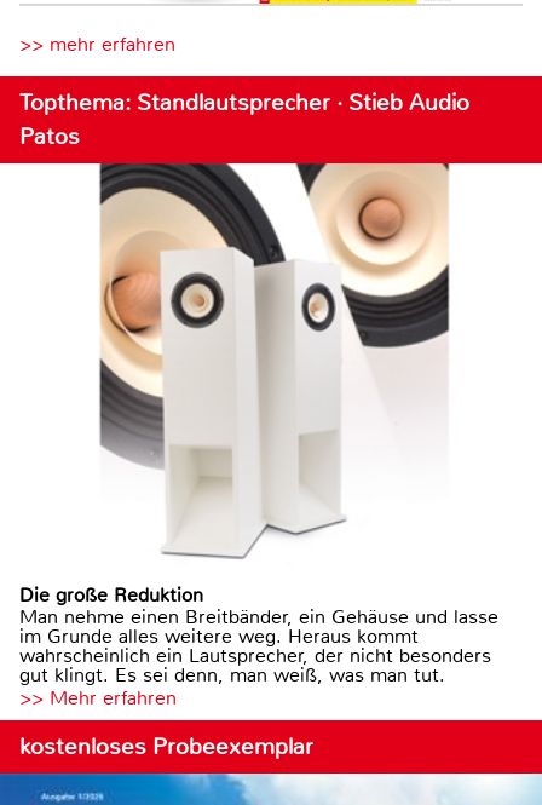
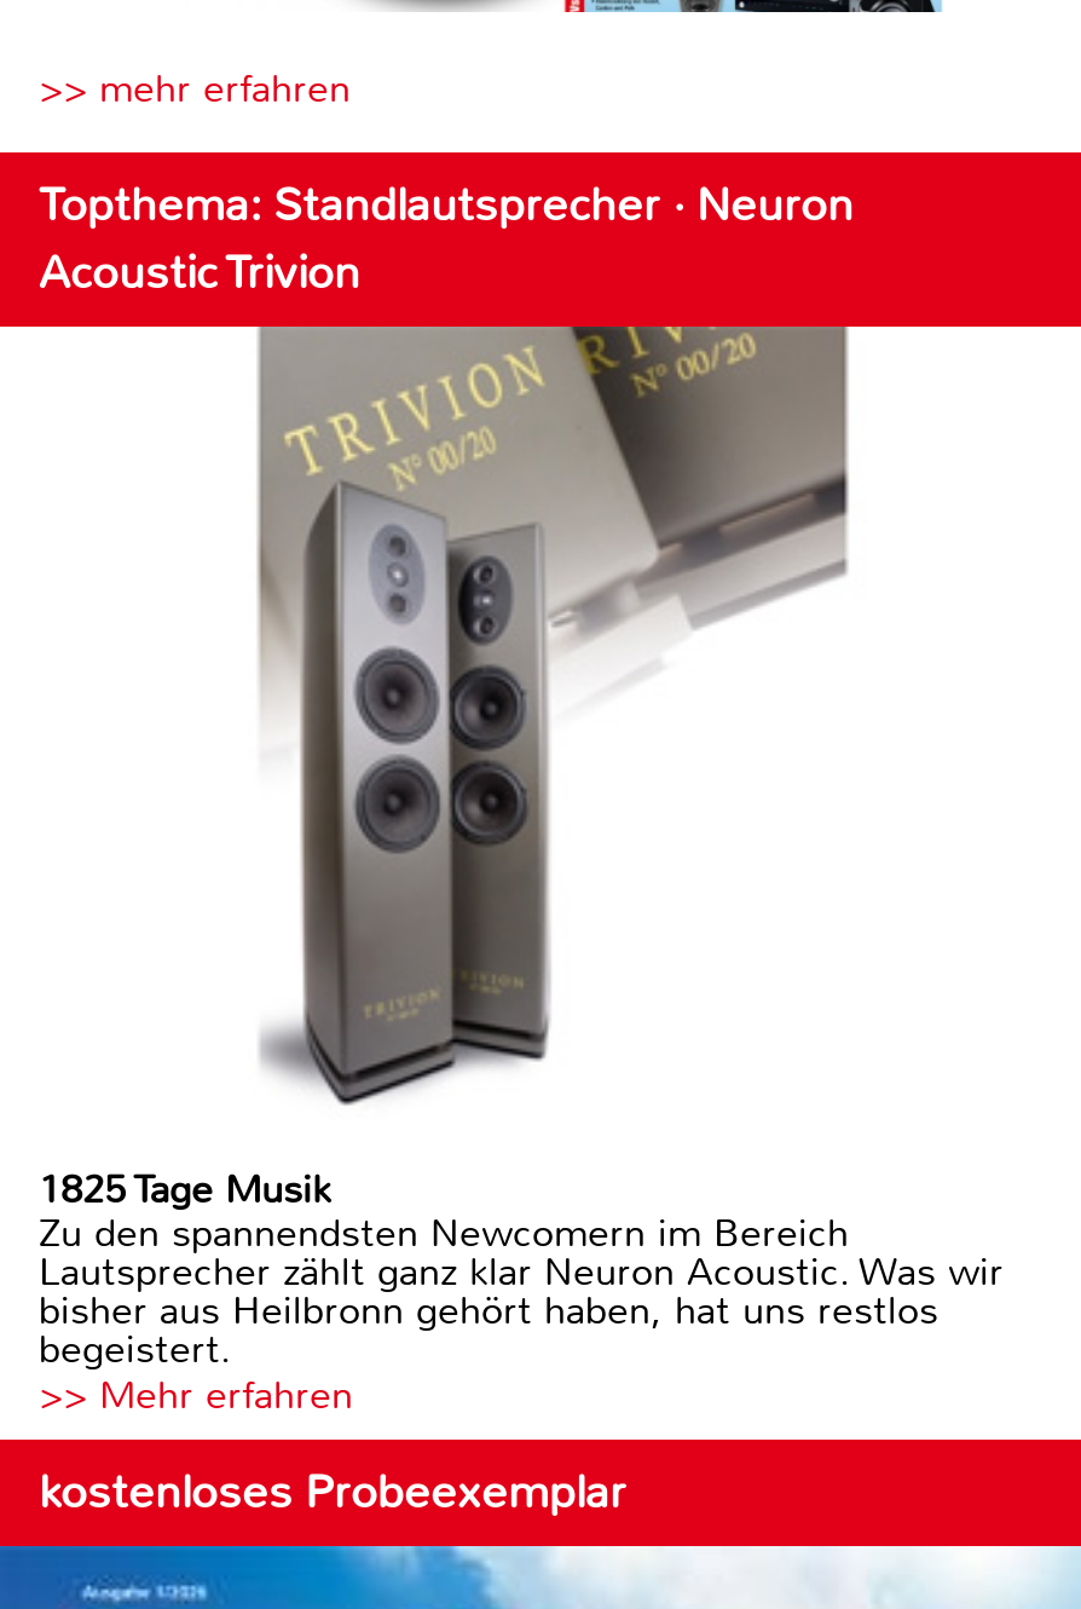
[19,87,469,151] Topthema: Standlautsprecher · Stieb Audio | Patos -> [39,174,854,302] Topthema: Standlautsprecher · Neuron | Acoustic Trivion
[19,162,498,687] [image] | Die große Reduktion | Man nehme einen Breitbänder, ein Gehäuse und lasse | im Grunde alles weitere weg. Heraus kommt | wahrscheinlich ein Lautsprecher, der nicht besonders | gut klingt. Es sei denn, man weiß, was man tut. -> [39,324,1004,1374] [image] | 1825 Tage Musik | Zu den spannendsten Newcomern im Bereich | Lautsprecher zählt ganz klar Neuron Acoustic. Was wir | bisher aus Heilbronn gehört haben, hat uns restlos | begeistert.

